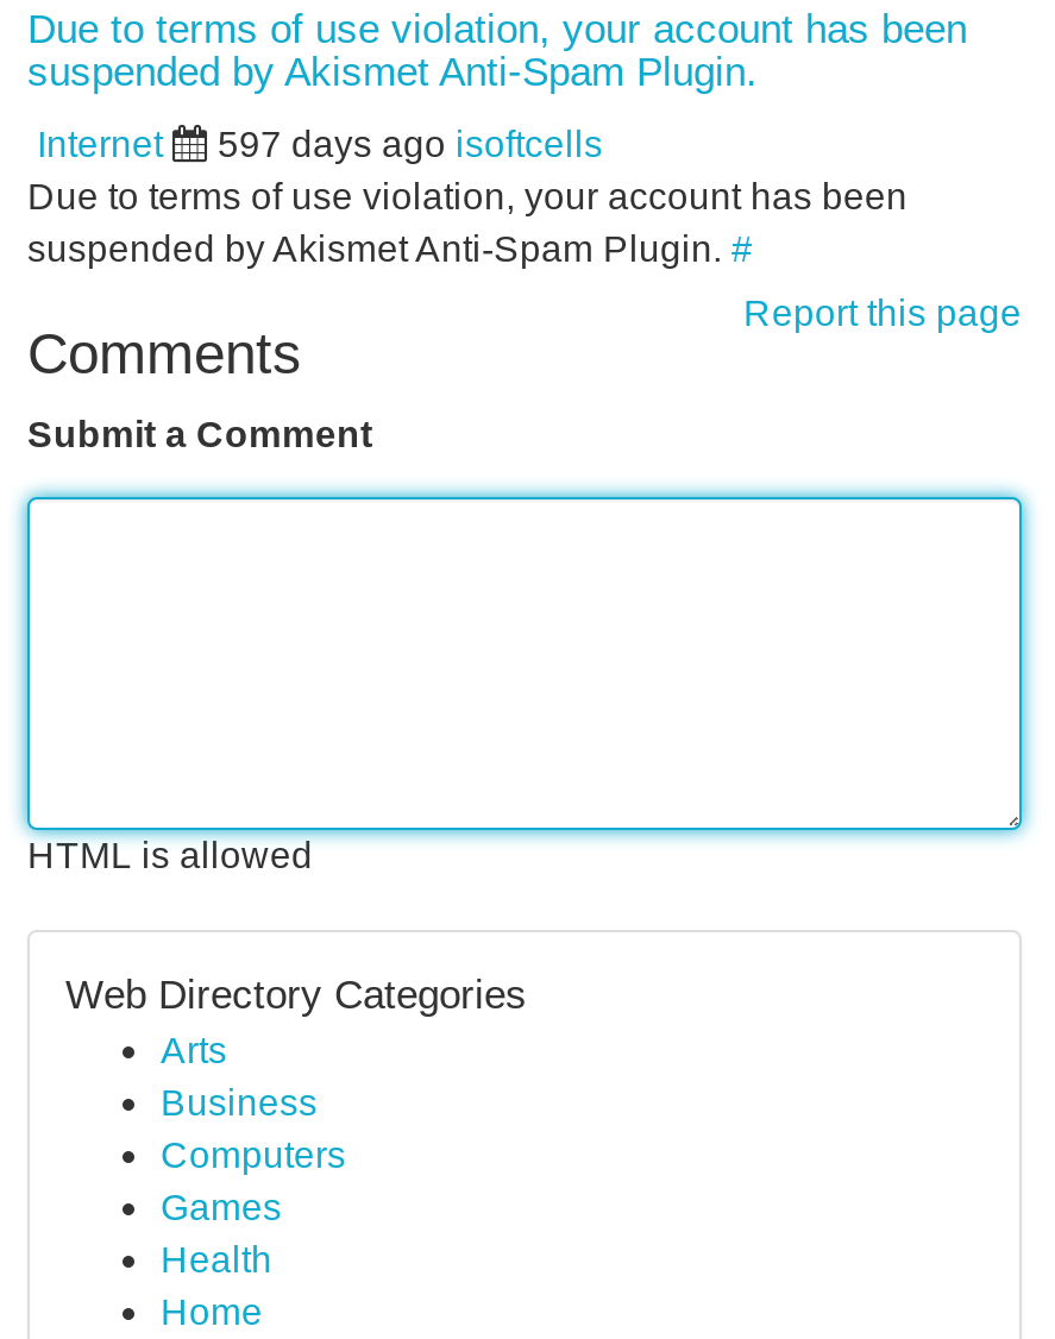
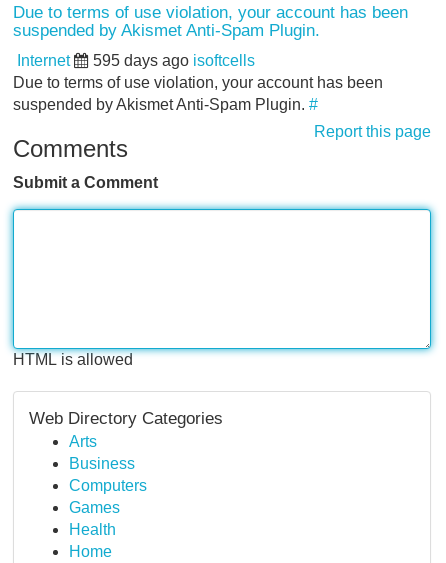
[218,124,603,164] 597 days ago isoftcells -> [93,52,255,69] 595 days ago isoftcells

